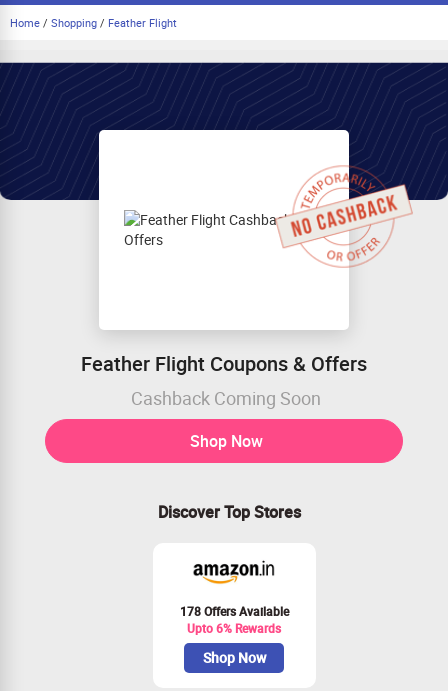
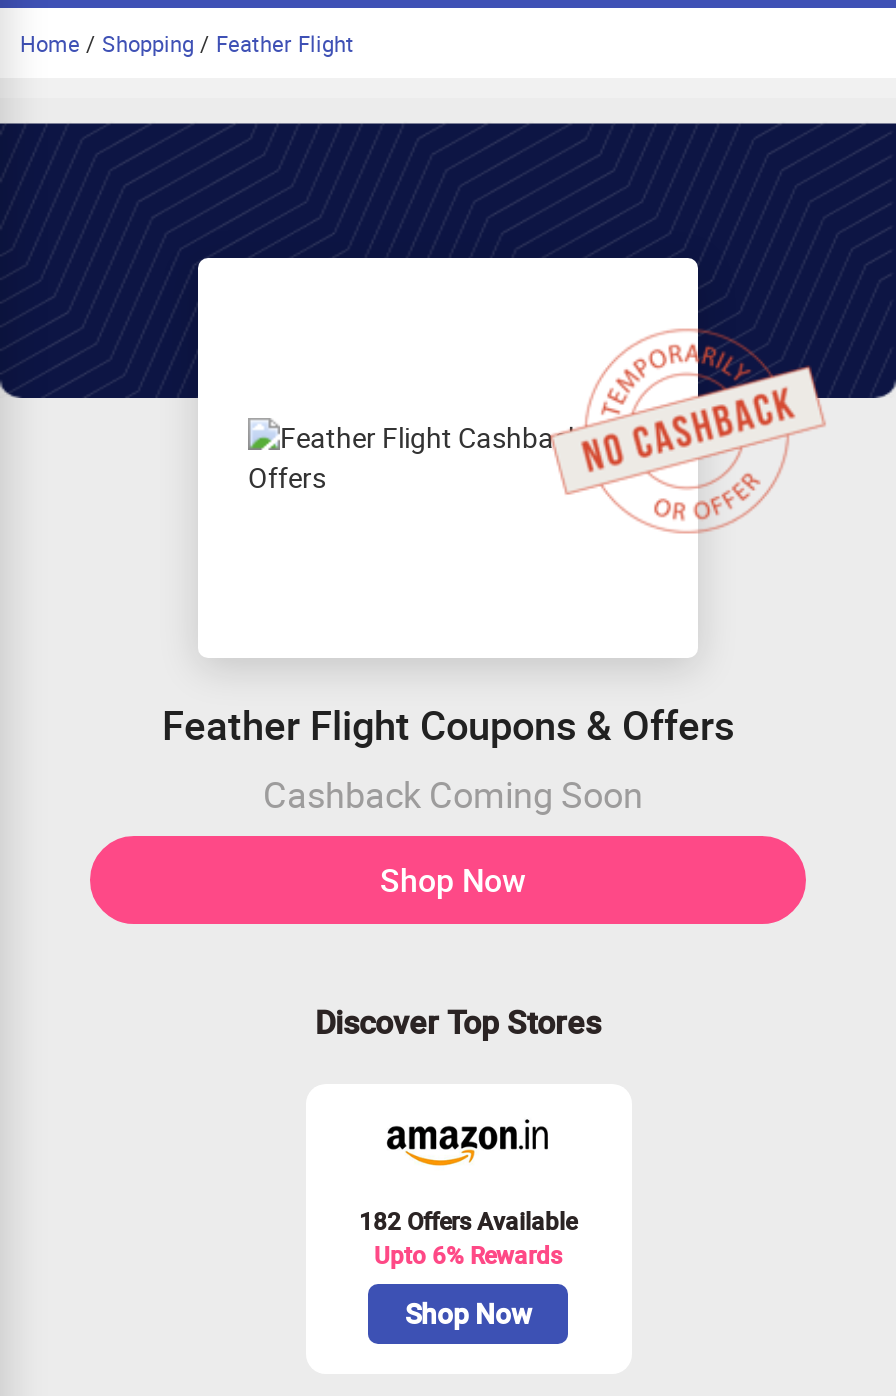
[179,603,288,619] 178 Offers Available -> [359,1204,577,1236] 182 Offers Available

